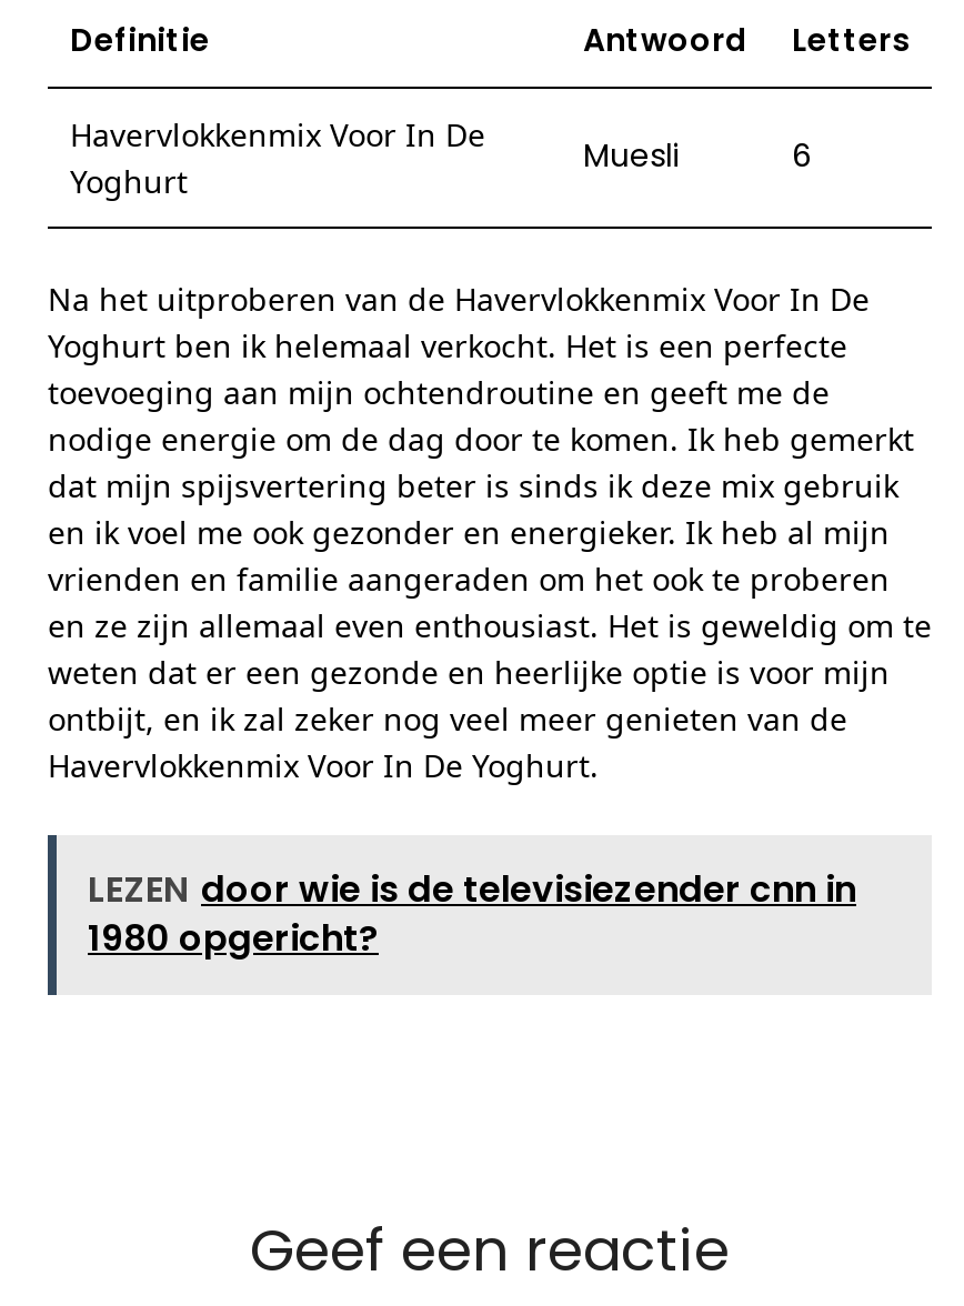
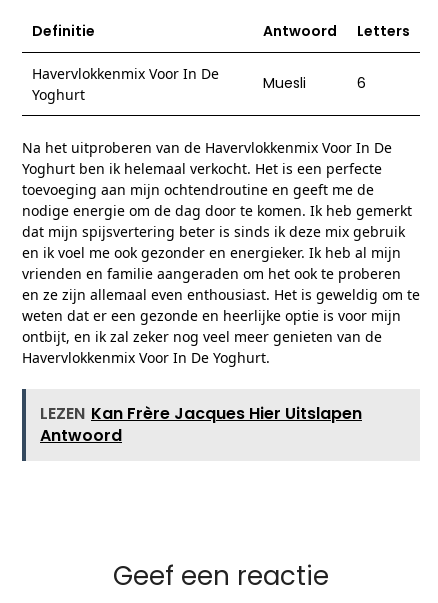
[88,864,856,964] LEZEN door wie is de televisiezender cnn in | 1980 opgericht? -> [40,402,362,447] LEZEN Kan Frère Jacques Hier Uitslapen | Antwoord

